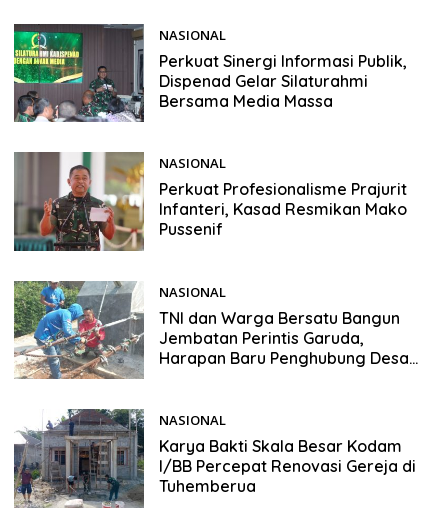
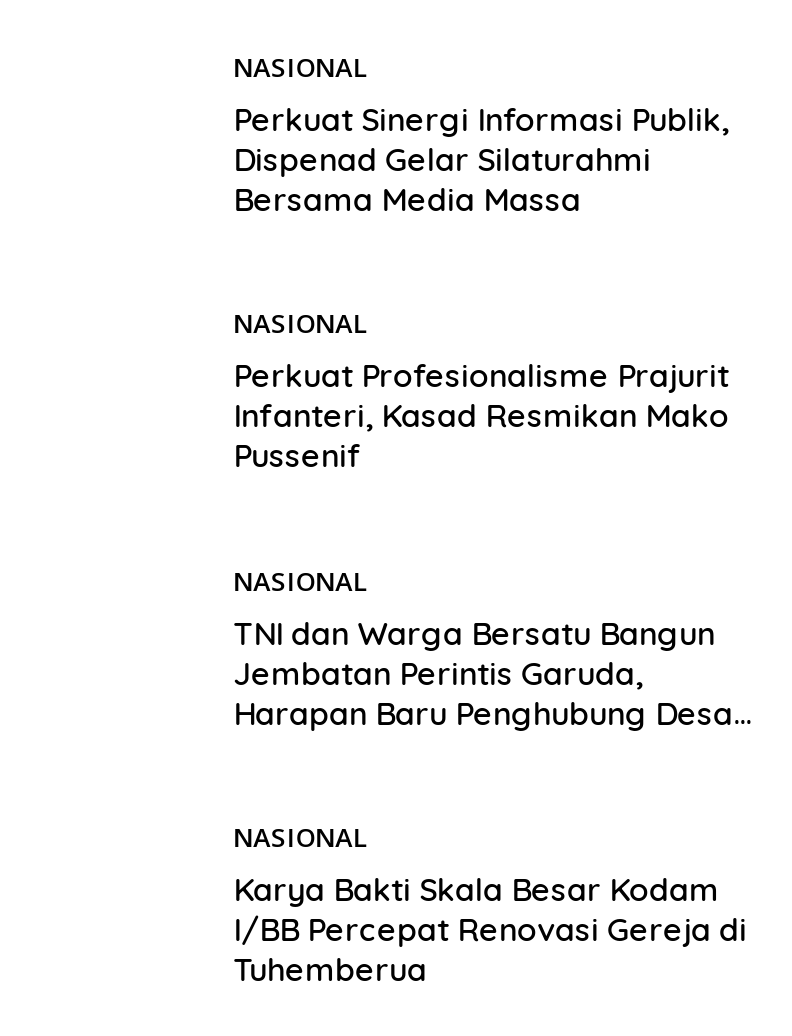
[13,23,145,123] [image] -> none
[13,151,145,252] [image] -> none
[13,280,145,380] [image] -> none
[13,408,145,509] [image] -> none

